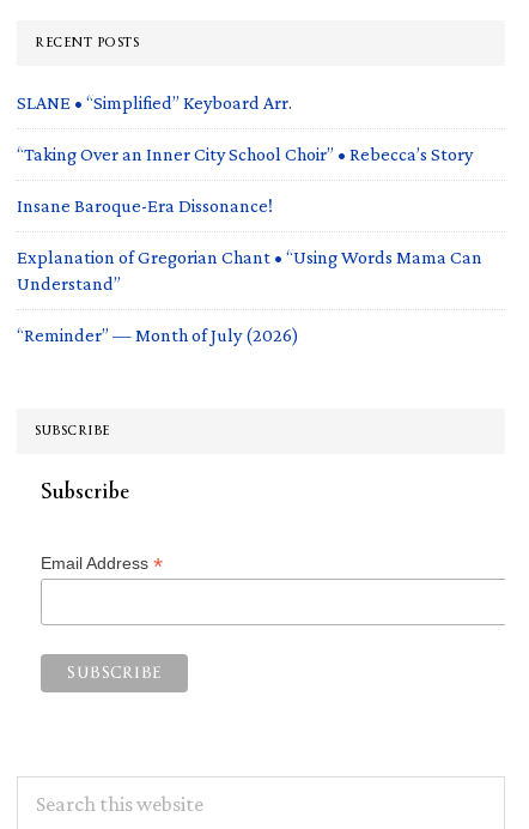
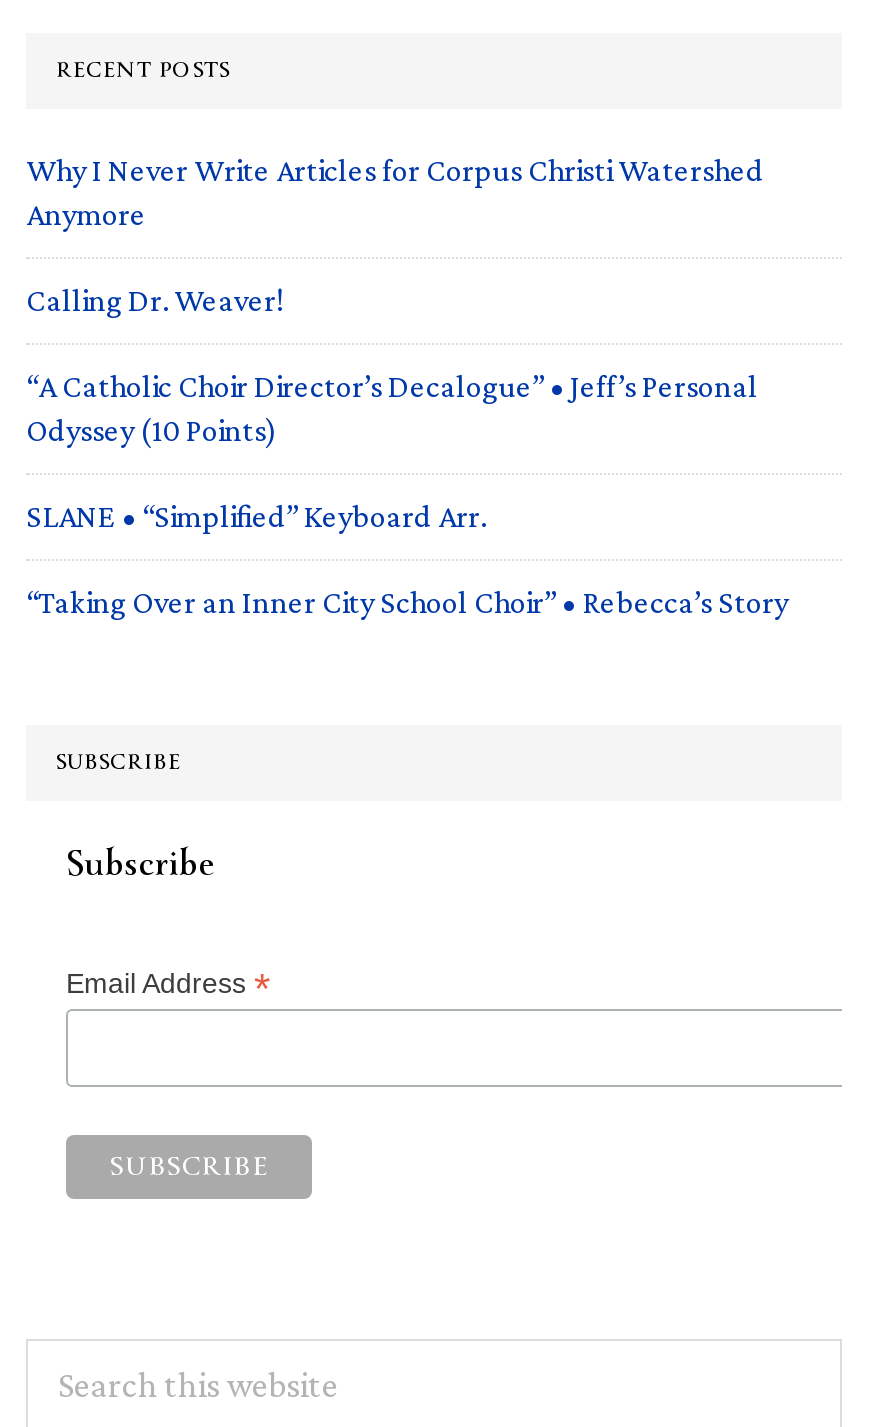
none -> [26,152,764,446] Why I Never Write Articles for Corpus Christi Watershed | Anymore | Calling Dr. Weaver! | “A Catholic Choir Director’s Decalogue” • Jeff’s Personal | Odyssey (10 Points)
moved [17,92,473,164] -> [26,498,788,618]: SLANE • “Simplified” Keyboard Arr. | “Taking Over an Inner City School Choir” • Rebecca’s Story
[17,195,482,345] Insane Baroque-Era Dissonance! | Explanation of Gregorian Chant • “Using Words Mama Can | Understand” | “Reminder” — Month of July (2026) -> none

